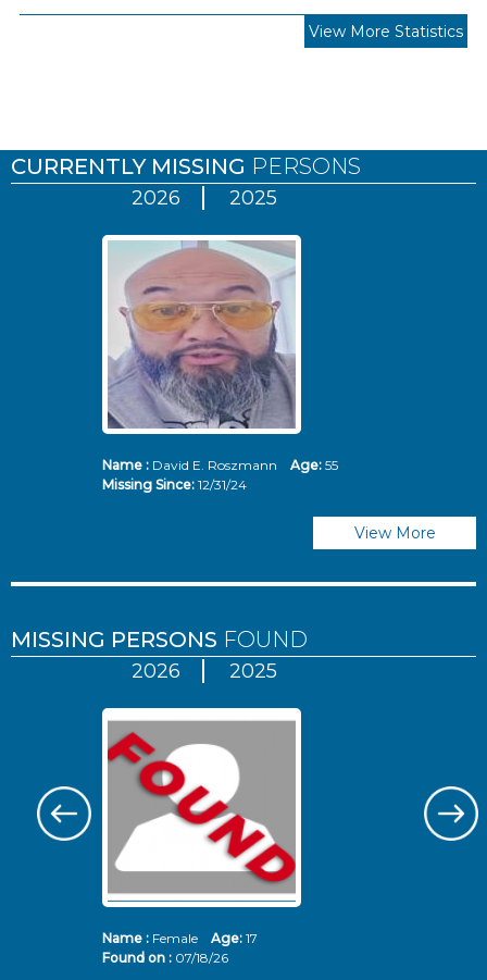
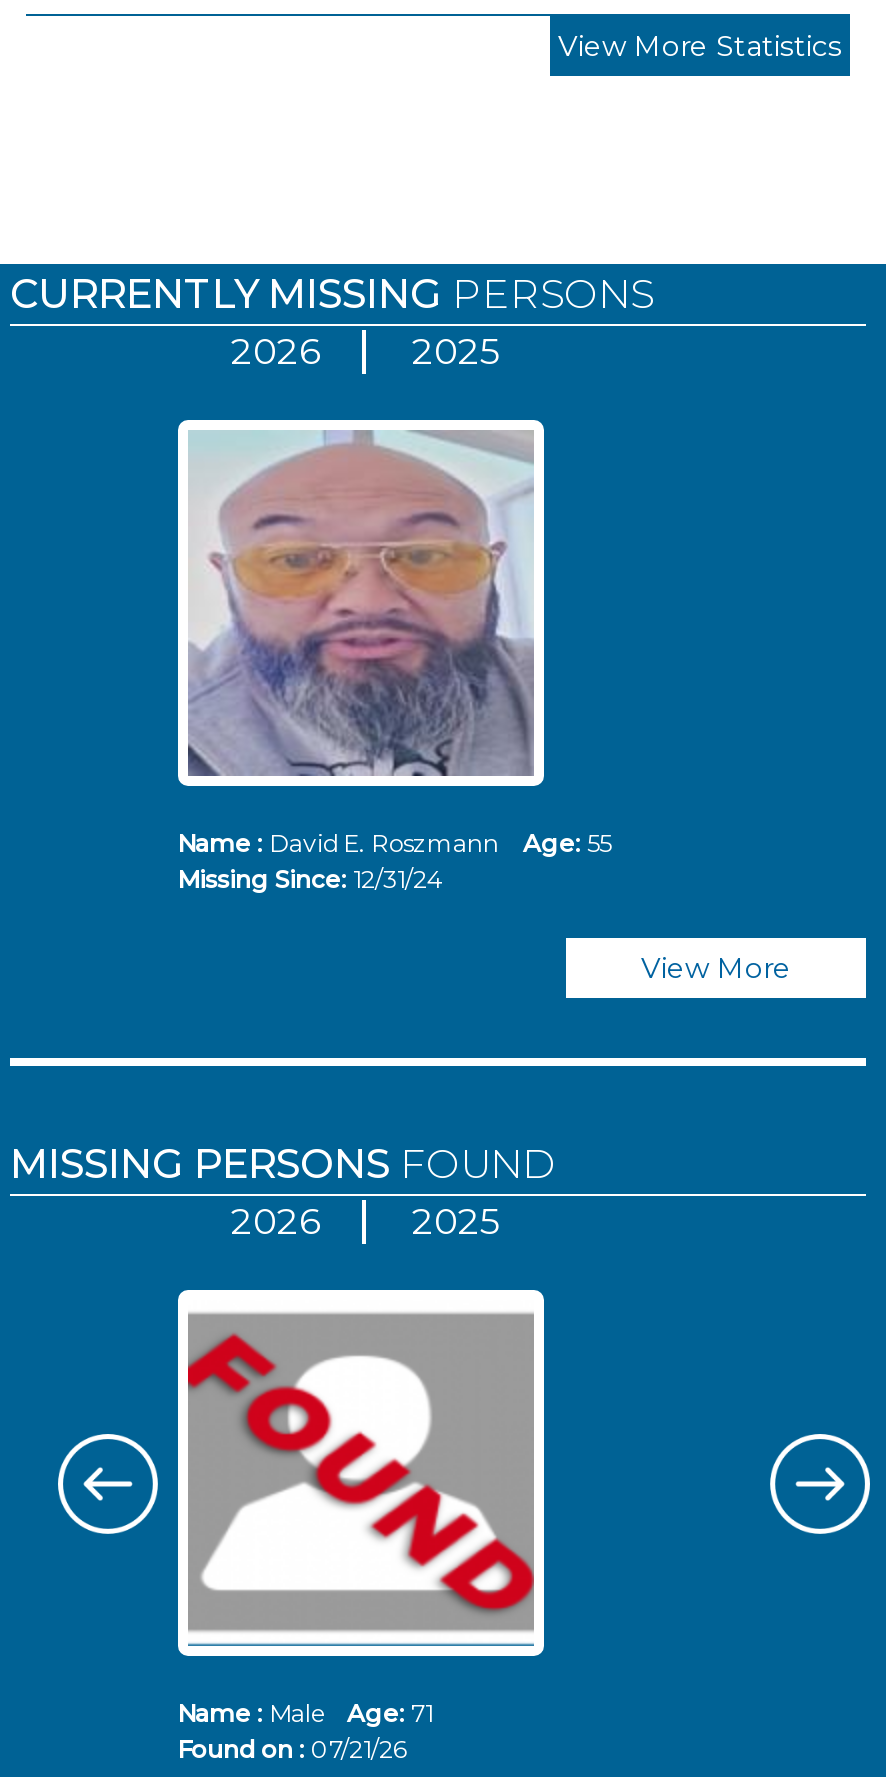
[102,931,257,947] Name : Female Age: 17 -> [177,1699,433,1729] Name : Male Age: 71
[102,950,228,966] Found on : 07/18/26 -> [177,1735,407,1765] Found on : 07/21/26

